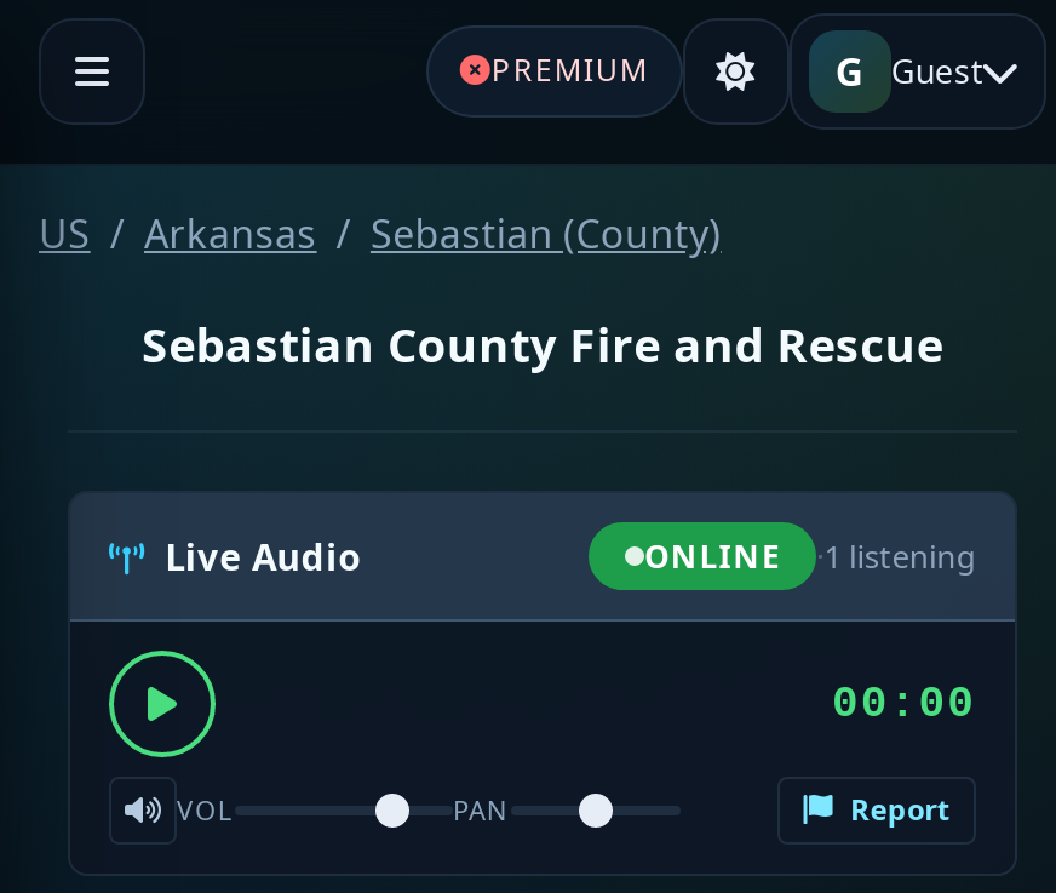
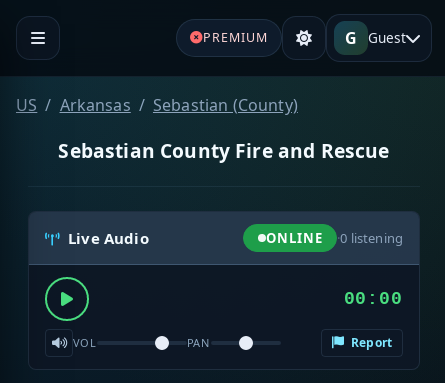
[644,534,976,577] ONLINE ·1 listening -> [266,229,403,247] ONLINE ·0 listening

